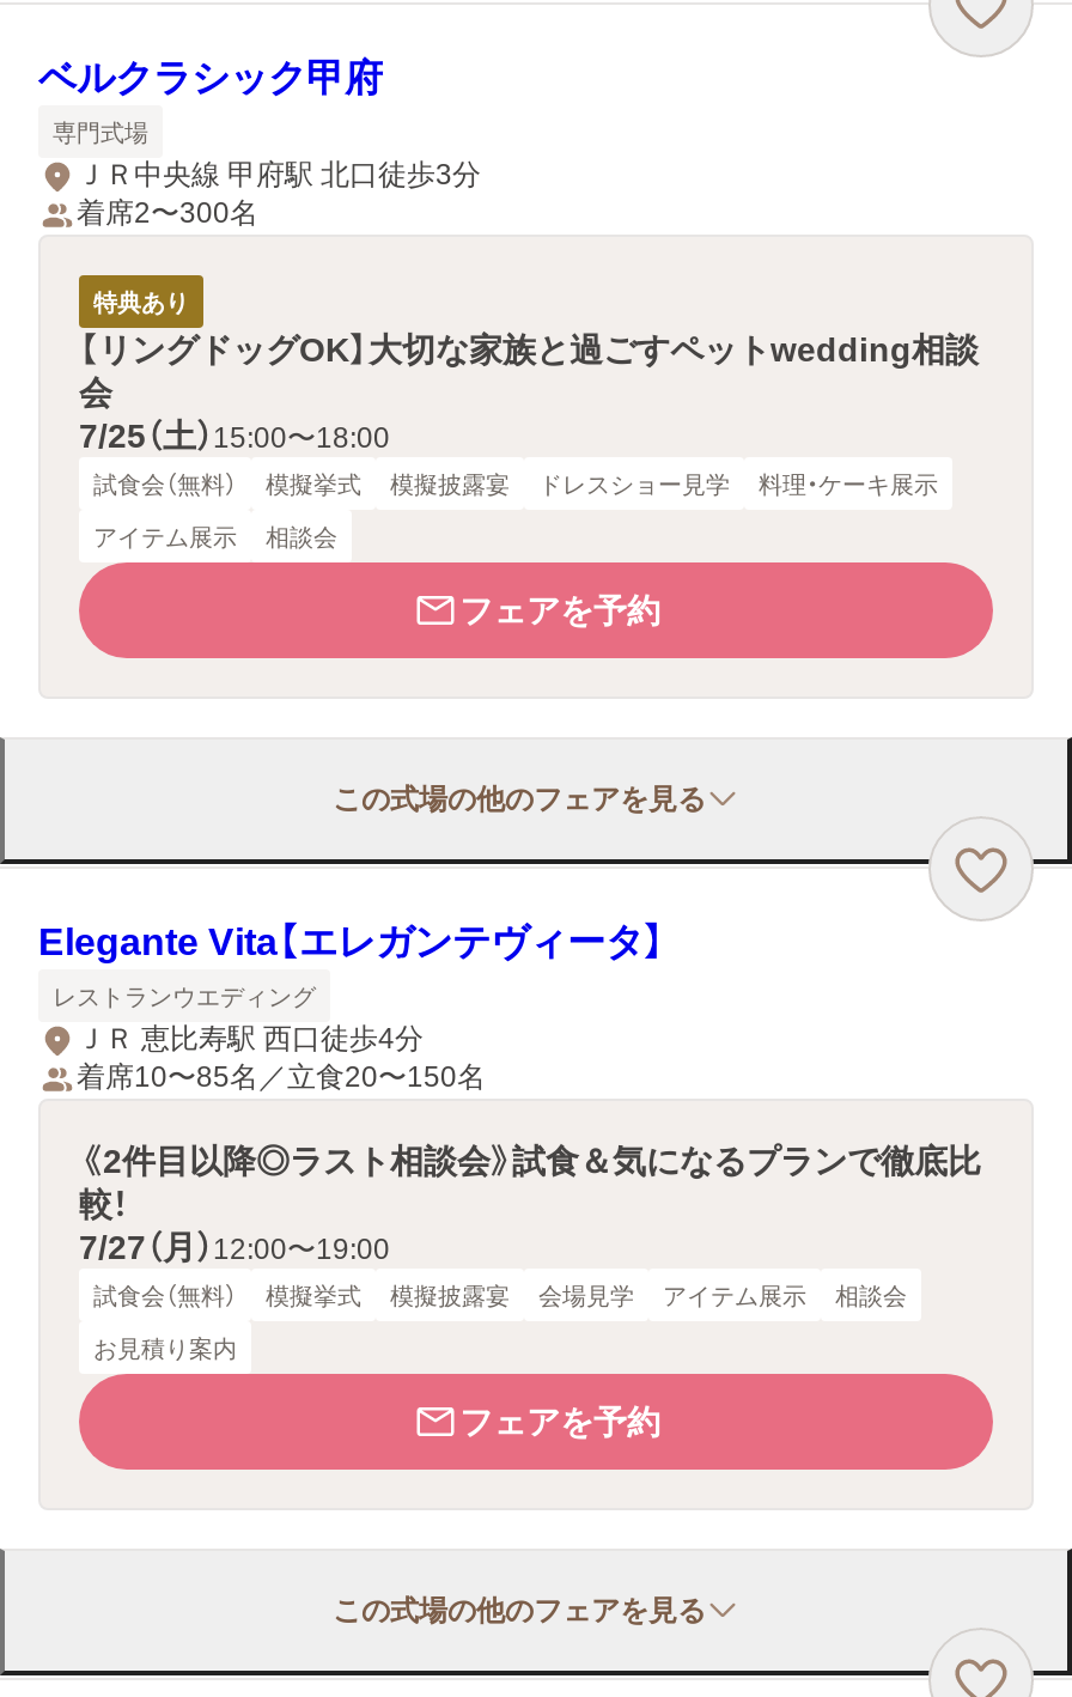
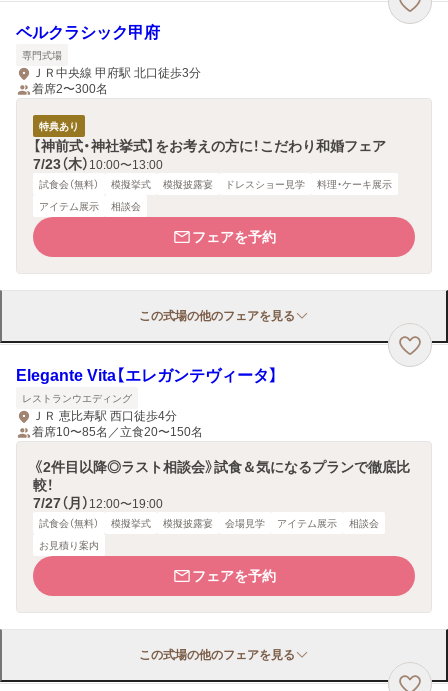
[79,330,979,455] 【リングドッグOK】大切な家族と過ごすペットwedding相談 | 会 | 7/25（土）15:00〜18:00 -> [33,138,386,172] 【神前式・神社挙式】をお考えの方に！こだわり和婚フェア | 7/23（木）10:00〜13:00

